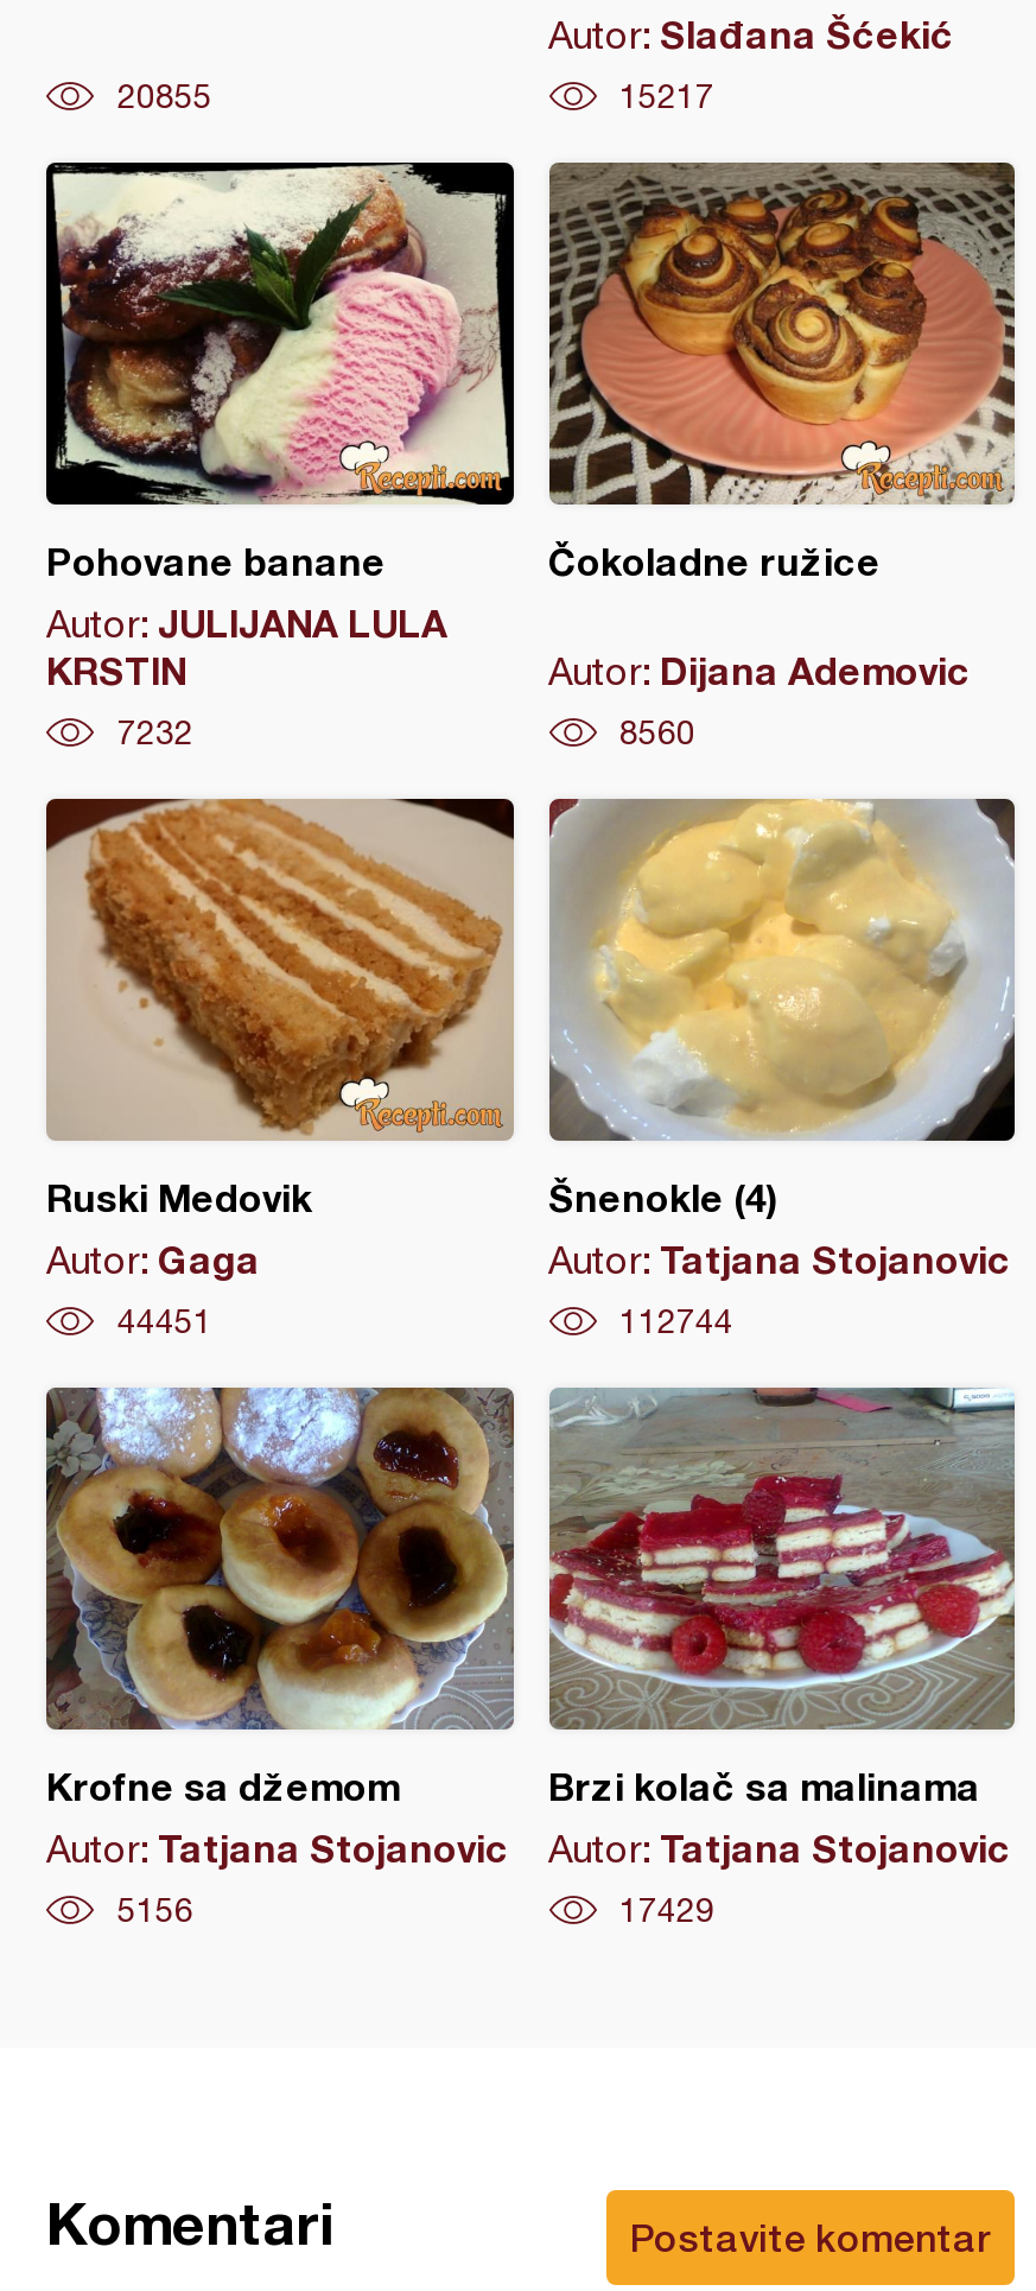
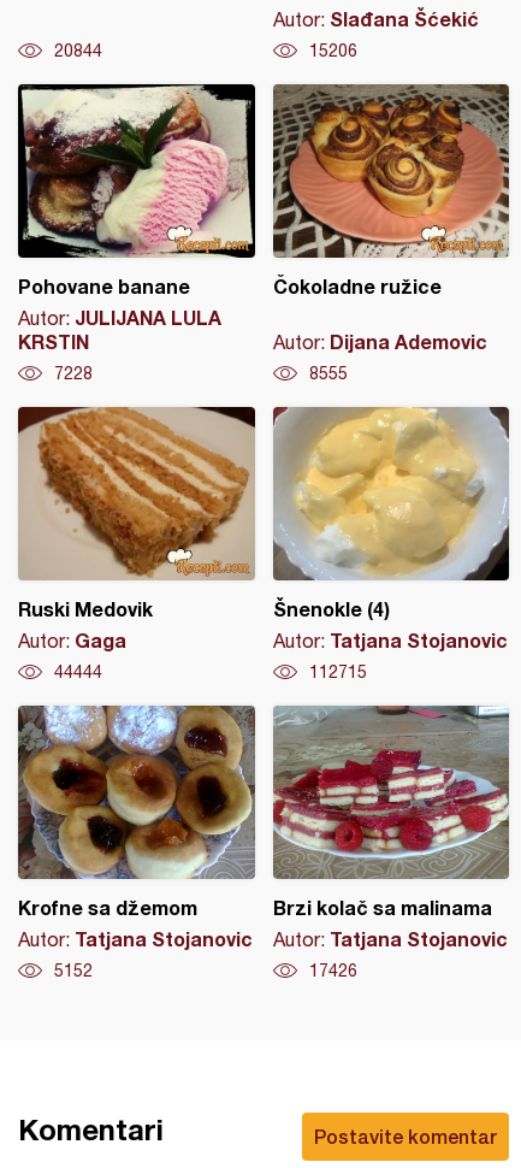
[117,76,212,114] 20855 -> [54,41,102,60] 20844
[619,76,714,114] 15217 -> [309,41,357,60] 15206
[117,713,193,751] 7232 -> [54,363,93,383] 7228
[619,713,695,751] 8560 -> [309,363,347,383] 8555
[117,1301,212,1339] 44451 -> [54,662,102,681] 44444
[619,1301,733,1339] 112744 -> [309,662,366,681] 112715
[117,1890,193,1928] 5156 -> [54,961,93,980] 5152
[619,1890,714,1928] 17429 -> [309,961,357,980] 17426

